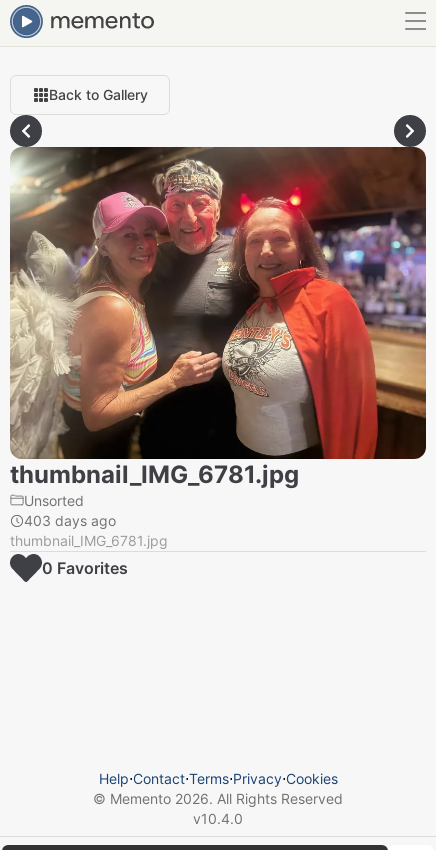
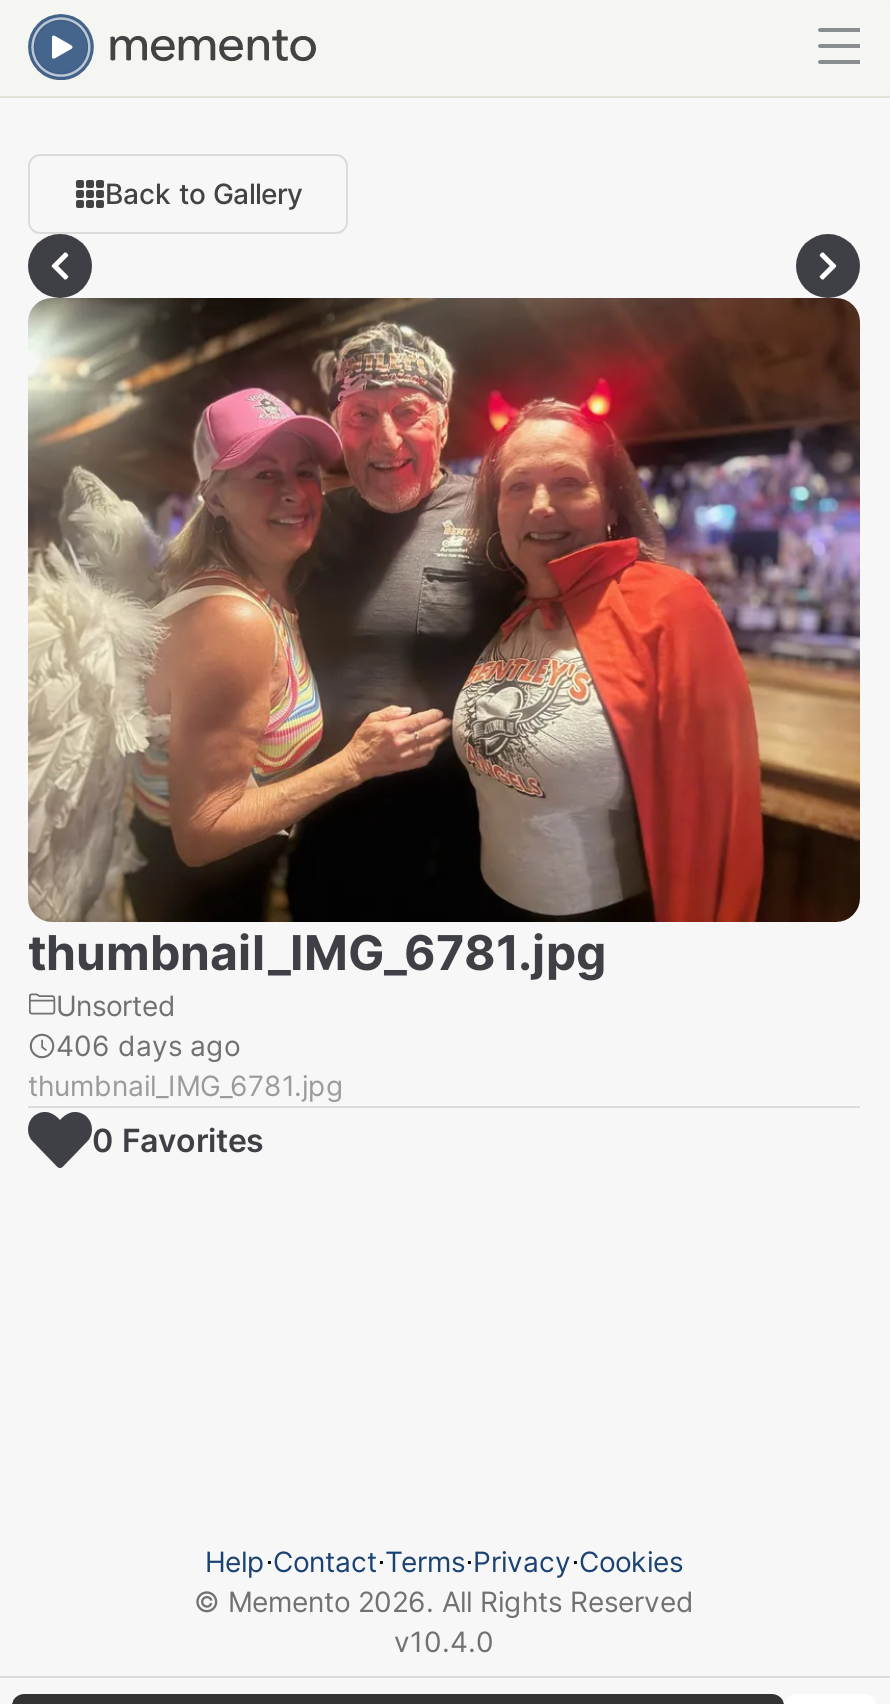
[24,512,116,529] 403 days ago -> [56,1028,240,1062] 406 days ago

